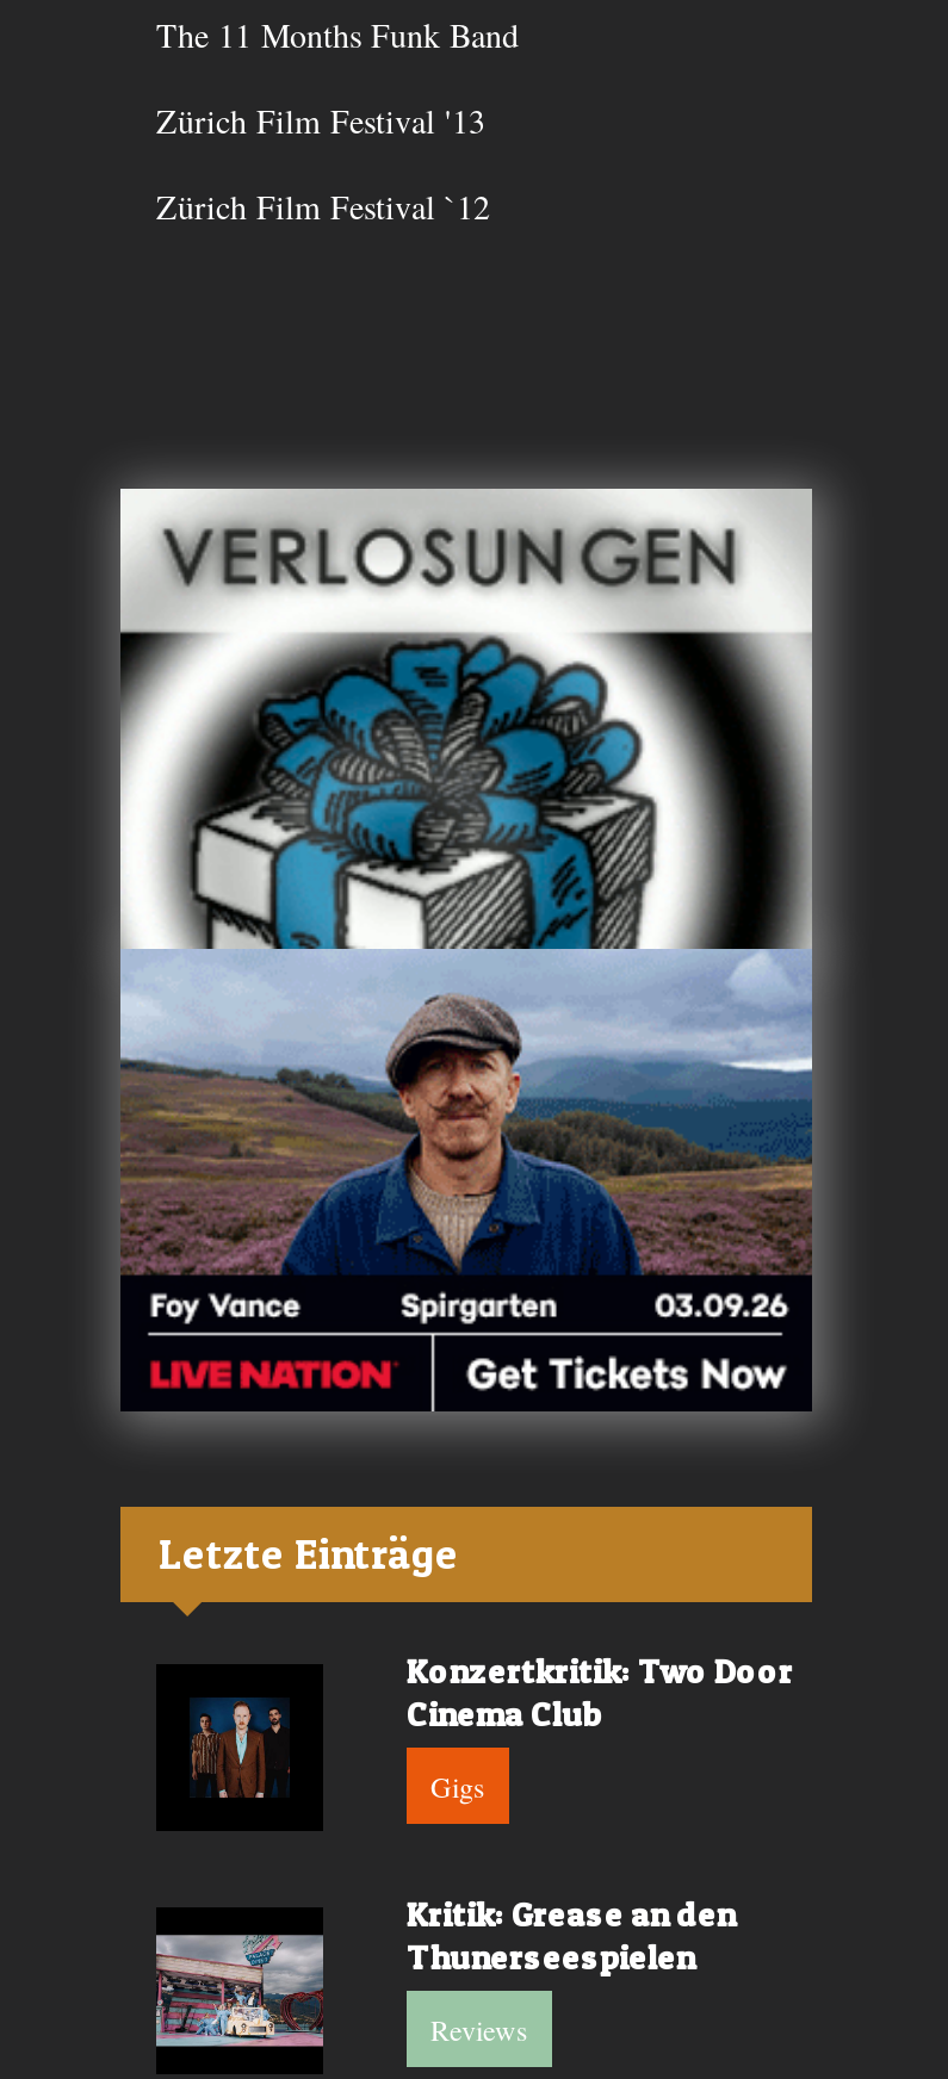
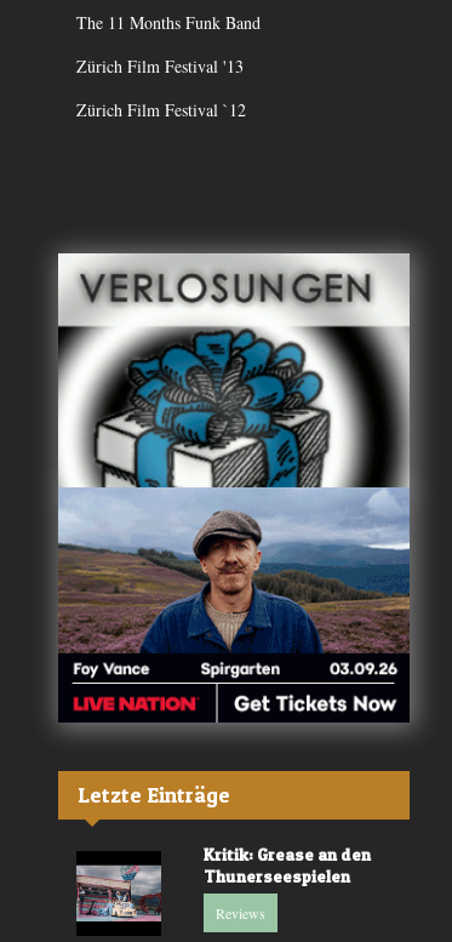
[156,1649,793,1804] [image] | Konzertkritik: Two Door | Cinema Club | Gigs -> none

